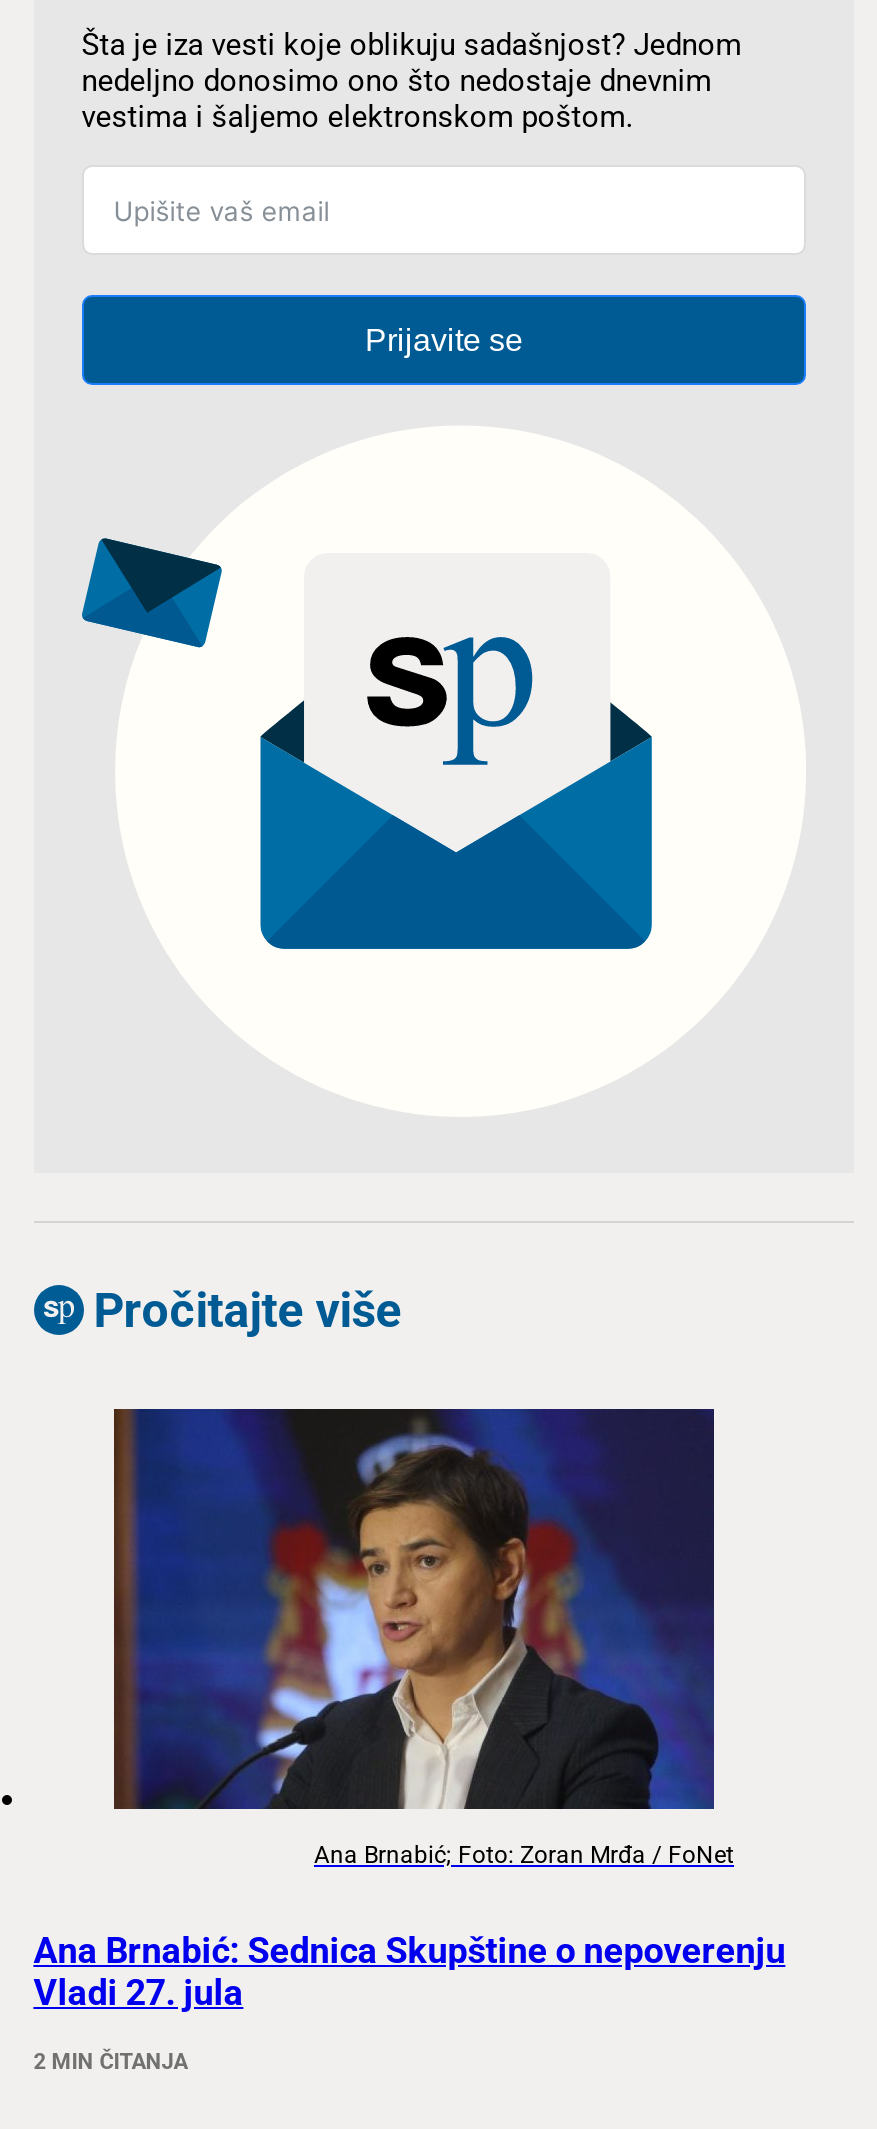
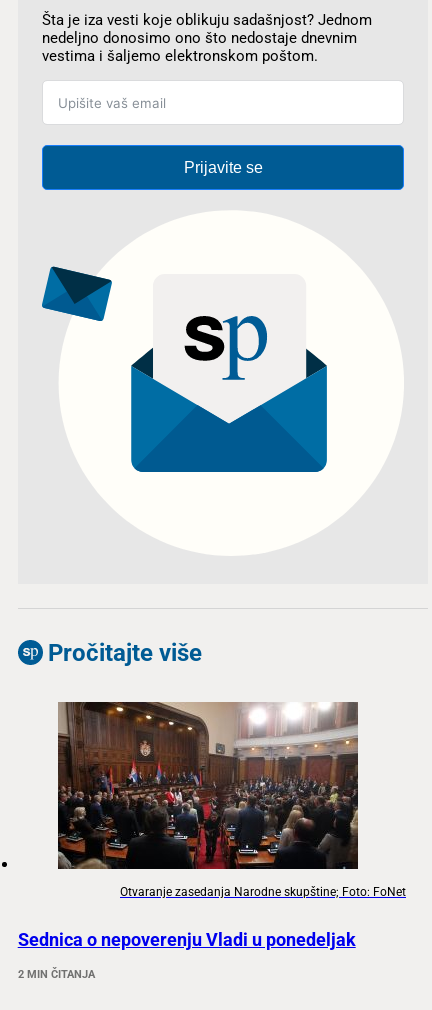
[112,1407,734,1869] [image] | Ana Brnabić; Foto: Zoran Mrđa / FoNet -> [58,701,406,899] [image] | Otvaranje zasedanja Narodne skupštine; Foto: FoNet
[33,1930,785,2014] Ana Brnabić: Sednica Skupštine o nepoverenju | Vladi 27. jula -> [18,929,356,950] Sednica o nepoverenju Vladi u ponedeljak

